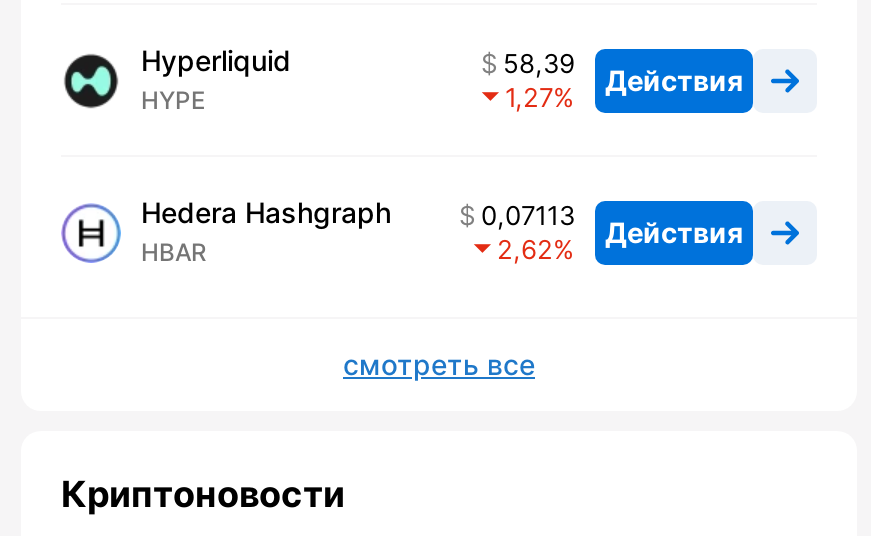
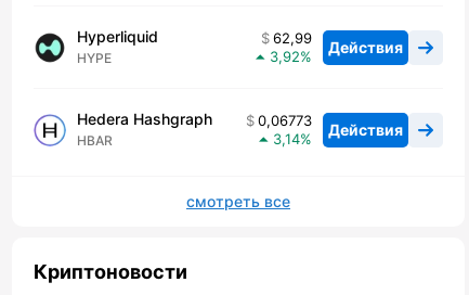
[503,48,743,97] 58,39 Действия -> [273,30,403,56] 62,99 Действия
[505,82,553,114] 1,27 -> [270,48,300,66] 3,92
[481,200,743,249] 0,07113 Действия -> [258,112,403,139] 0,06773 Действия
[497,234,553,266] 2,62 -> [273,131,300,148] 3,14

